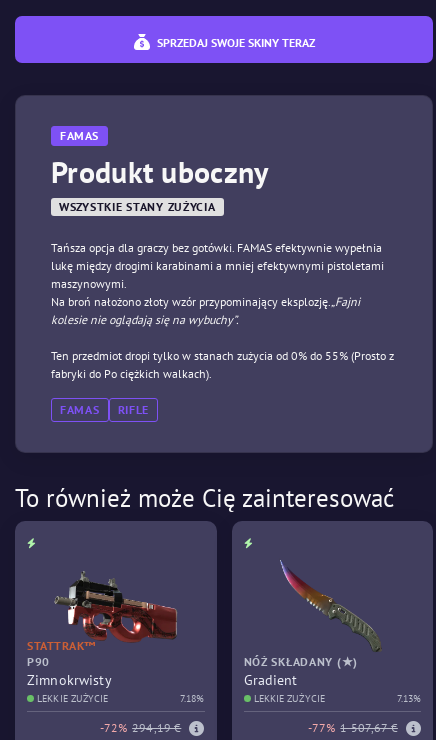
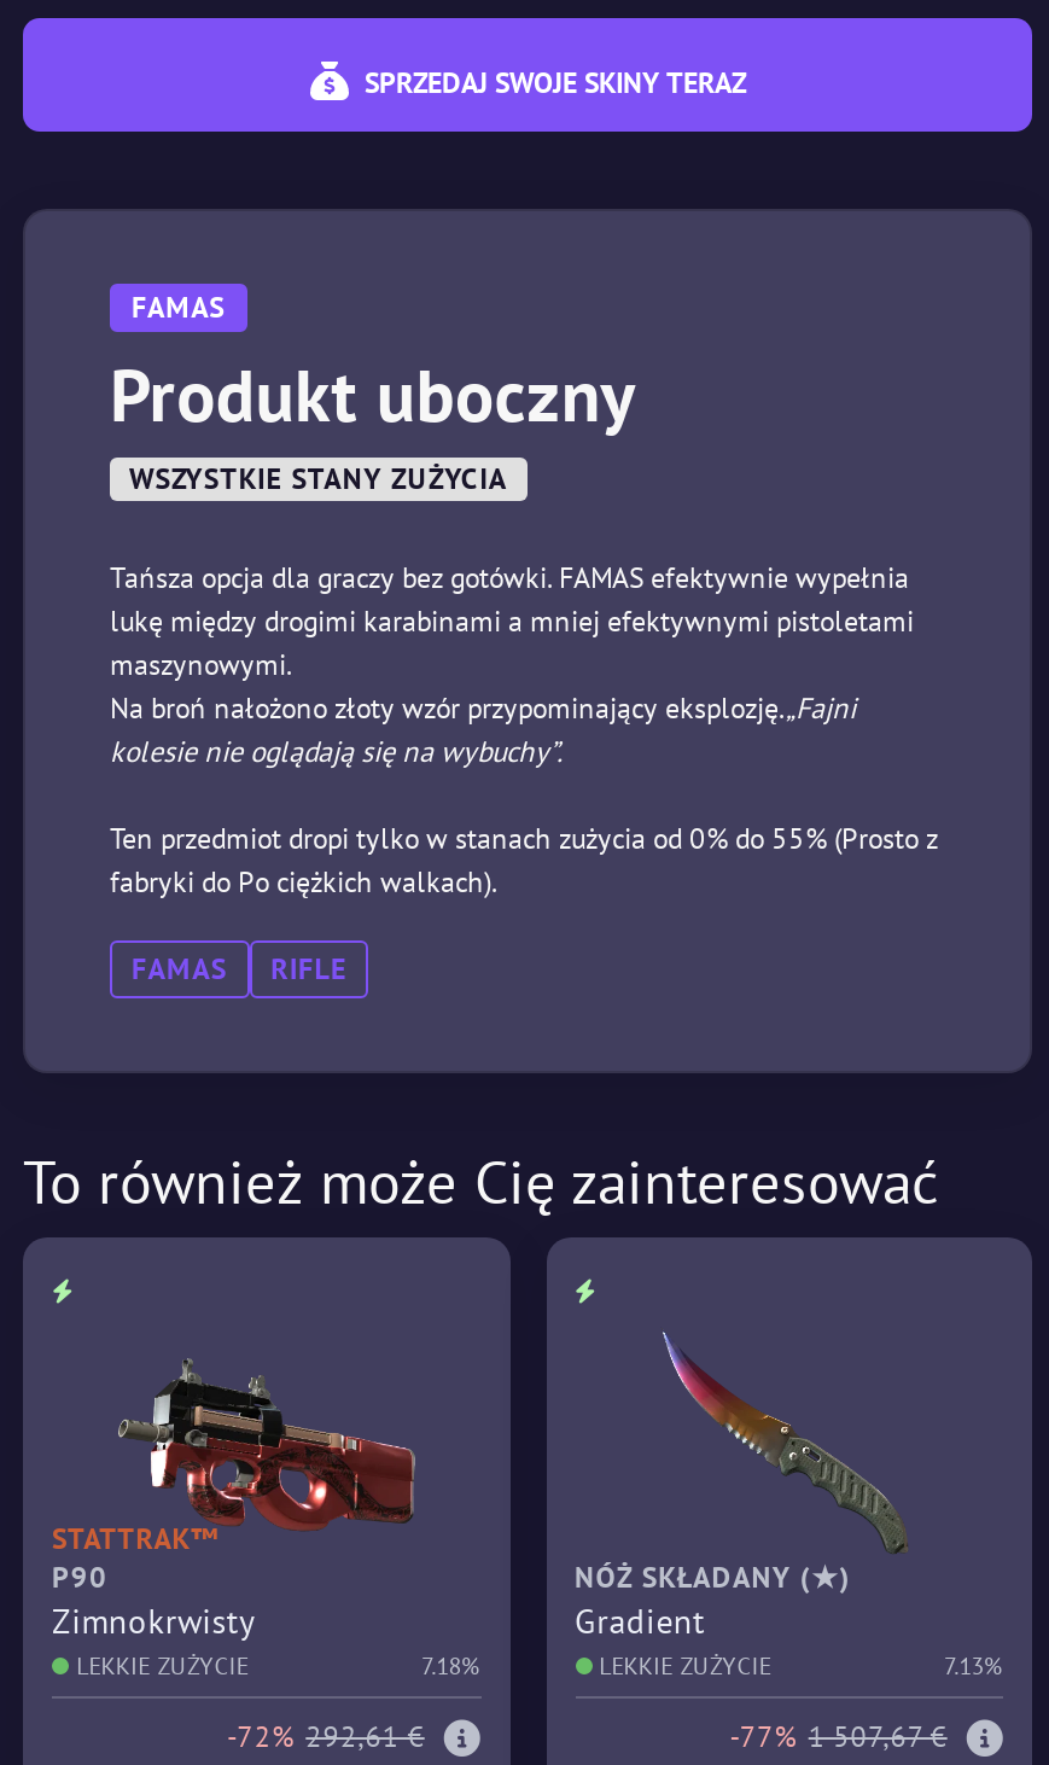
[99,720,181,735] -72% 294,19 € -> [227,1718,424,1754] -72% 292,61 €

